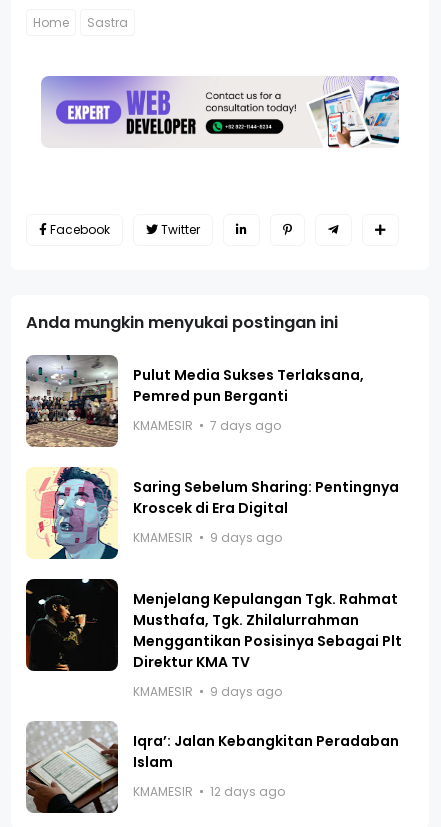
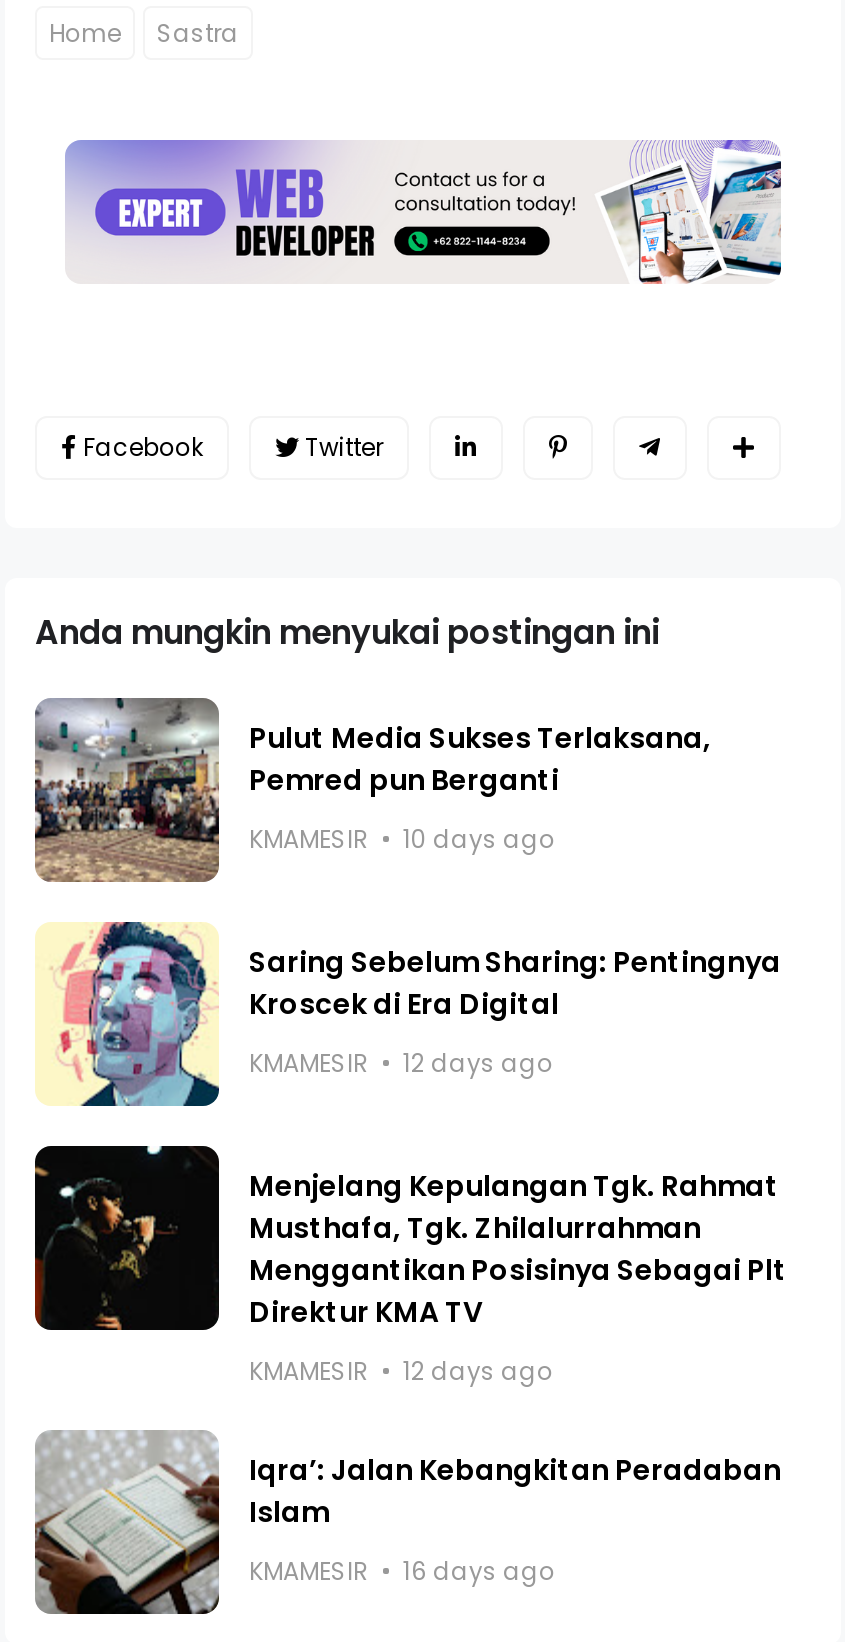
[133,417,281,434] KMAMESIR 7 days ago -> [249,822,555,856] KMAMESIR 10 days ago
[133,529,282,546] KMAMESIR 9 days ago -> [249,1046,553,1080] KMAMESIR 12 days ago
[133,683,282,700] KMAMESIR 9 days ago -> [249,1354,553,1388] KMAMESIR 12 days ago
[133,783,285,800] KMAMESIR 12 days ago -> [249,1554,555,1588] KMAMESIR 16 days ago

